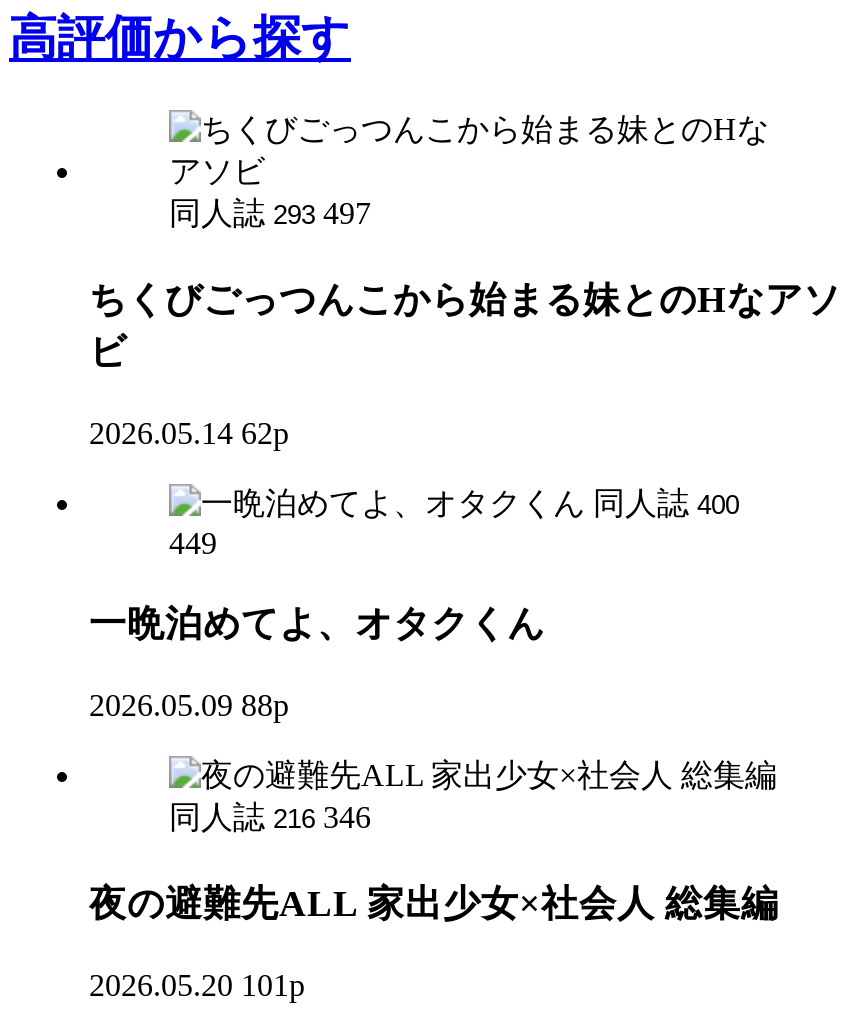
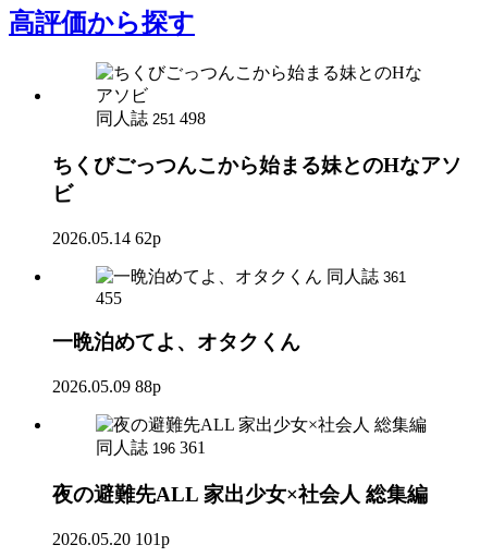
[169,196,371,230] 同人誌 293 497 -> [96,109,206,128] 同人誌 251 498
[593,485,739,519] 同人誌 400 -> [327,267,406,285] 同人誌 361
[169,525,217,559] 449 -> [96,288,122,307] 455
[169,800,371,834] 同人誌 216 346 -> [96,438,206,457] 同人誌 196 361

